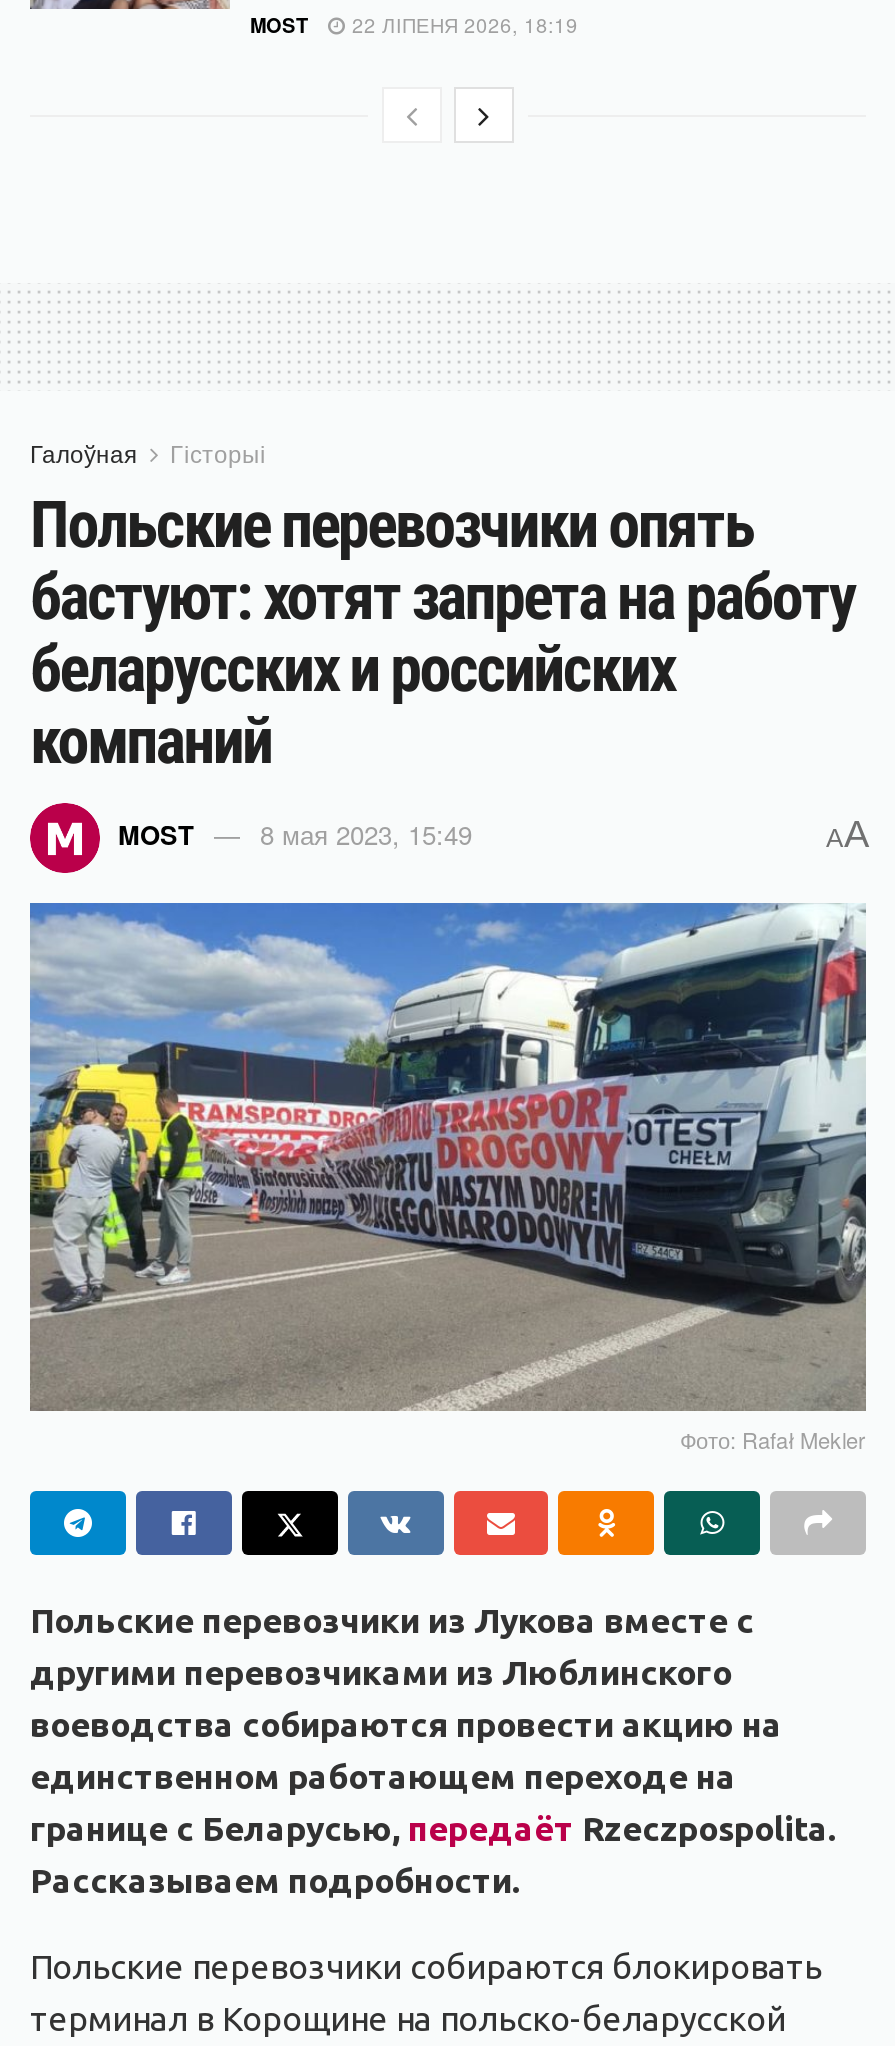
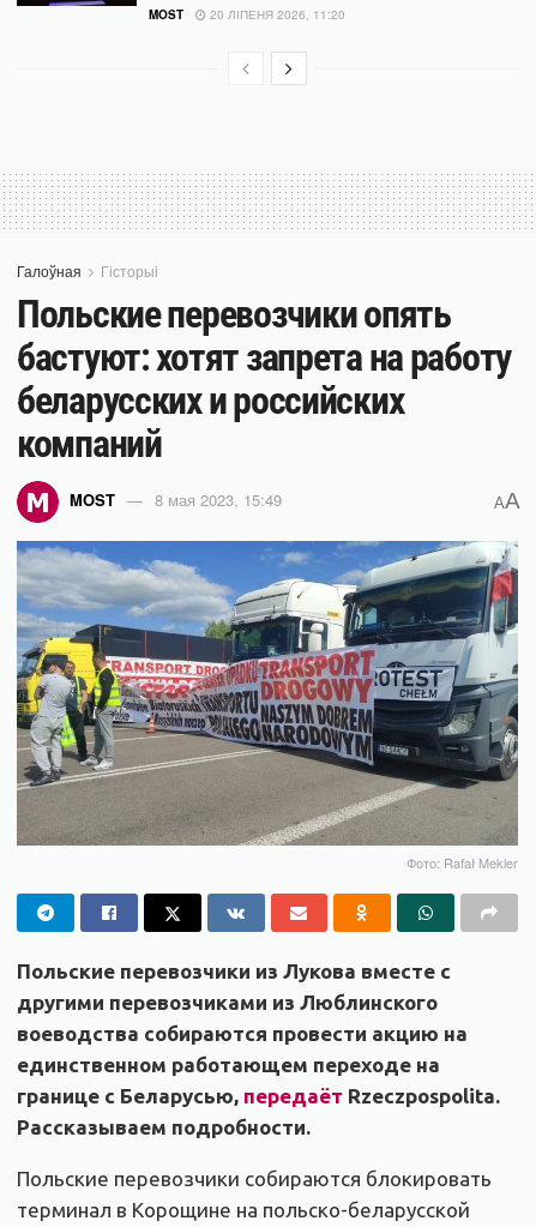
[250,11,578,39] MOST 22 ЛІПЕНЯ 2026, 18:19 -> [149,6,345,23] MOST 20 ЛІПЕНЯ 2026, 11:20

